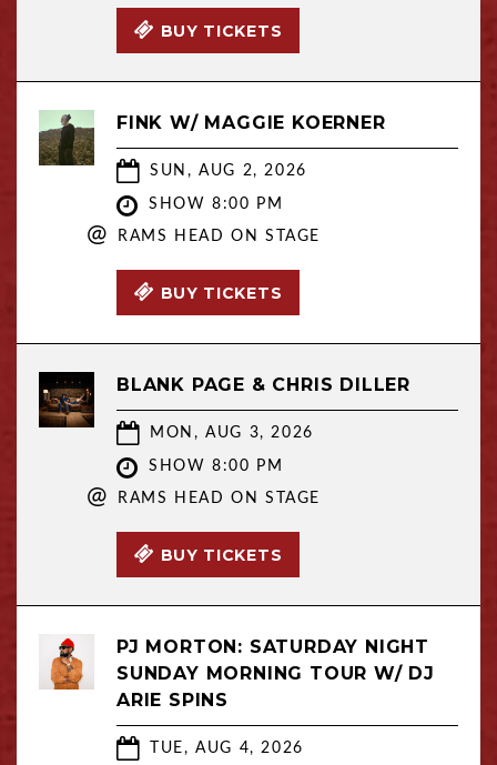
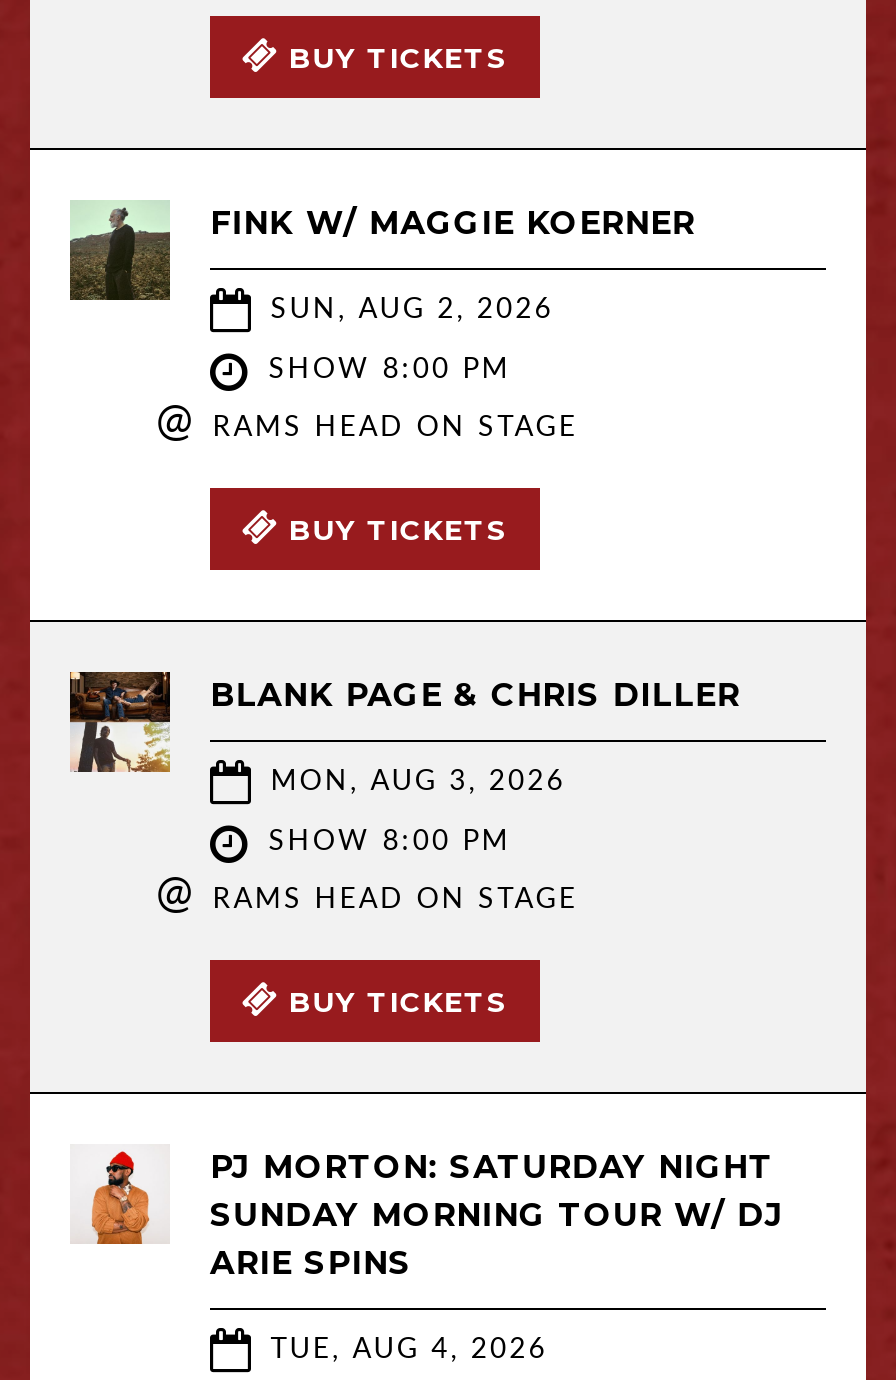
[38,371,95,429] [image] -> [68,670,172,774] [image]

